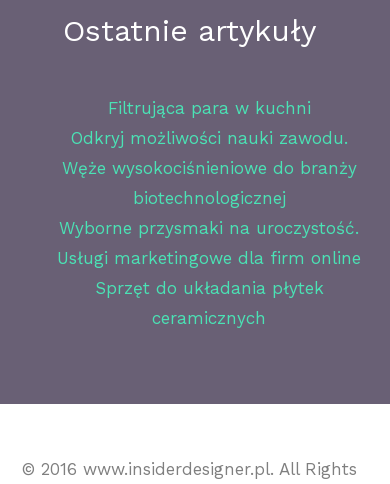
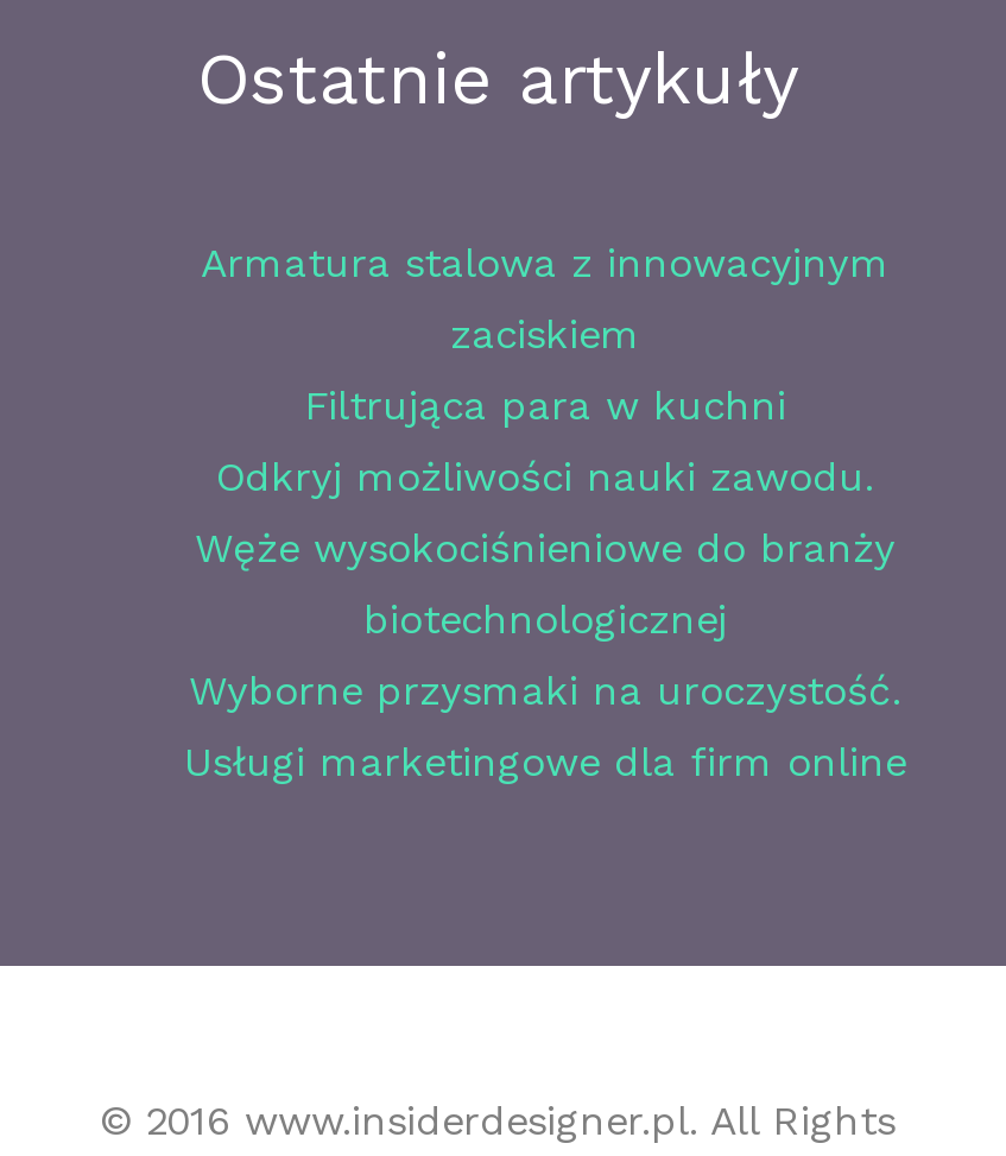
none -> [201,238,890,357] Armatura stalowa z innowacyjnym | zaciskiem
moved [57,98,361,268] -> [184,381,906,785]: Filtrująca para w kuchni | Odkryj możliwości nauki zawodu. | Węże wysokociśnieniowe do branży | biotechnologicznej | Wyborne przysmaki na uroczystość. | Usługi marketingowe dla firm online
[94,278,323,328] Sprzęt do układania płytek | ceramicznych -> none

